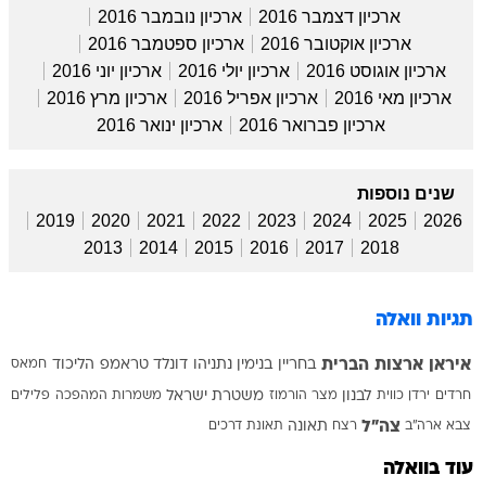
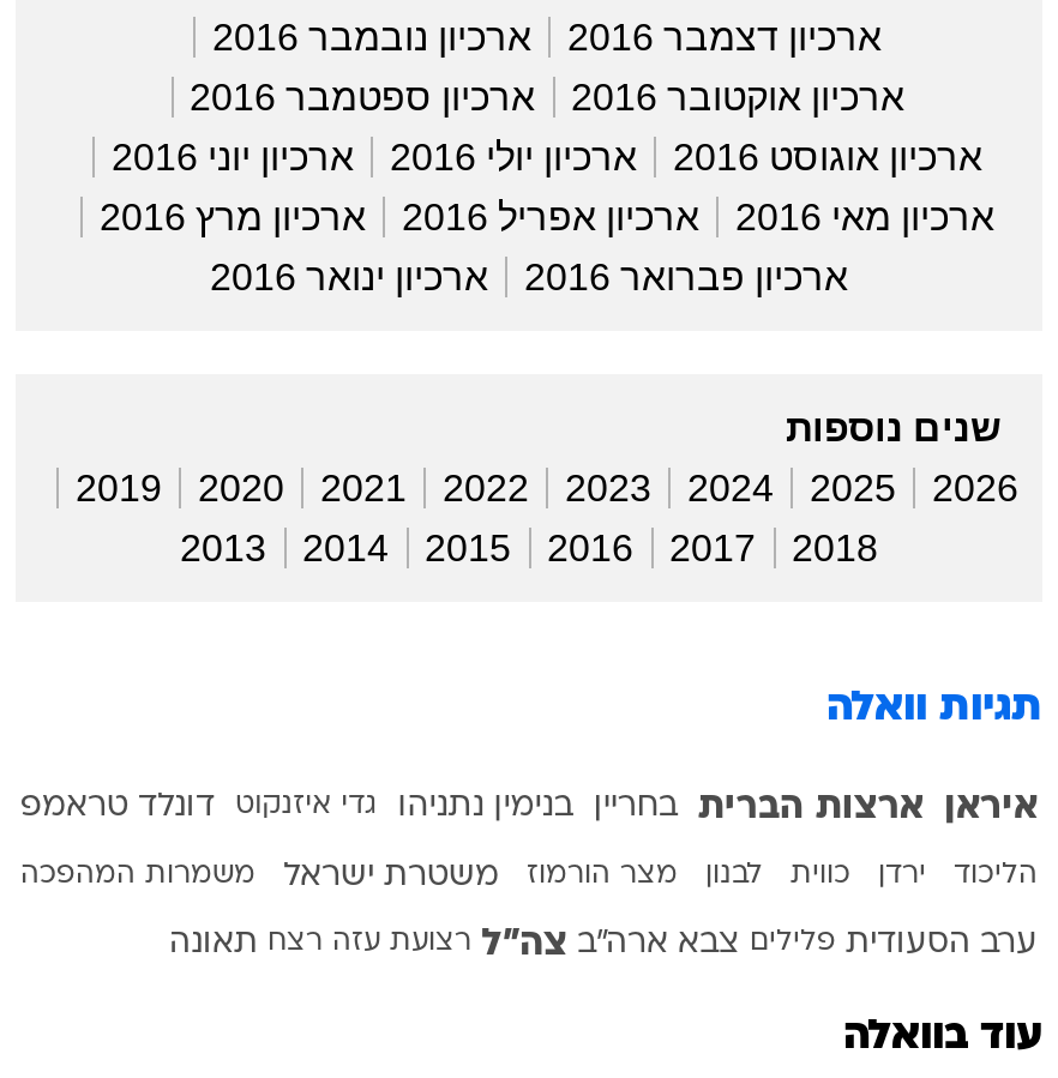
[11,356,471,374] איראן ארצות הברית בחריין בנימין נתניהו דונלד טראמפ הליכוד חמאס -> [20,788,1038,826] איראן ארצות הברית | בחריין | בנימין נתניהו | גדי איזנקוט | דונלד טראמפ
[11,389,471,403] חרדים ירדן כווית לבנון מצר הורמוז משטרת ישראל משמרות המהפכה פלילים -> [20,860,1038,891] הליכוד | ירדן | כווית | לבנון | מצר הורמוז | משטרת ישראל | משמרות המהפכה
[208,418,471,436] צבא ארה"ב צה"ל רצח תאונה תאונת דרכים -> [169,925,1038,963] ערב הסעודית פלילים צבא ארה"ב צה"ל רצועת עזה רצח תאונה

